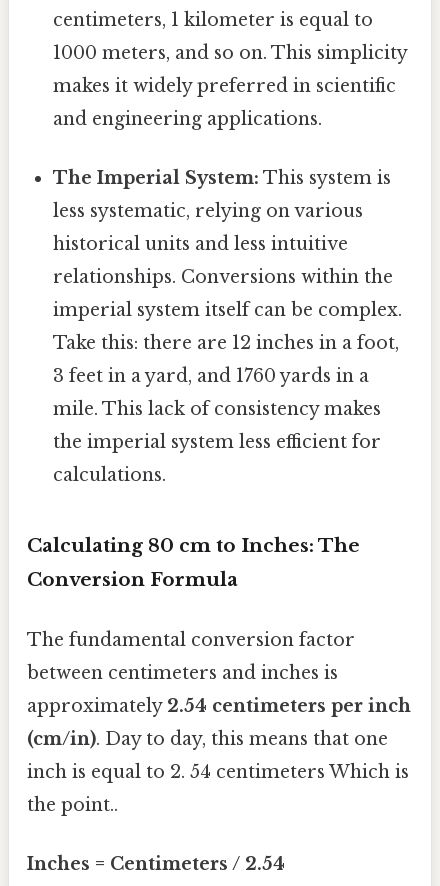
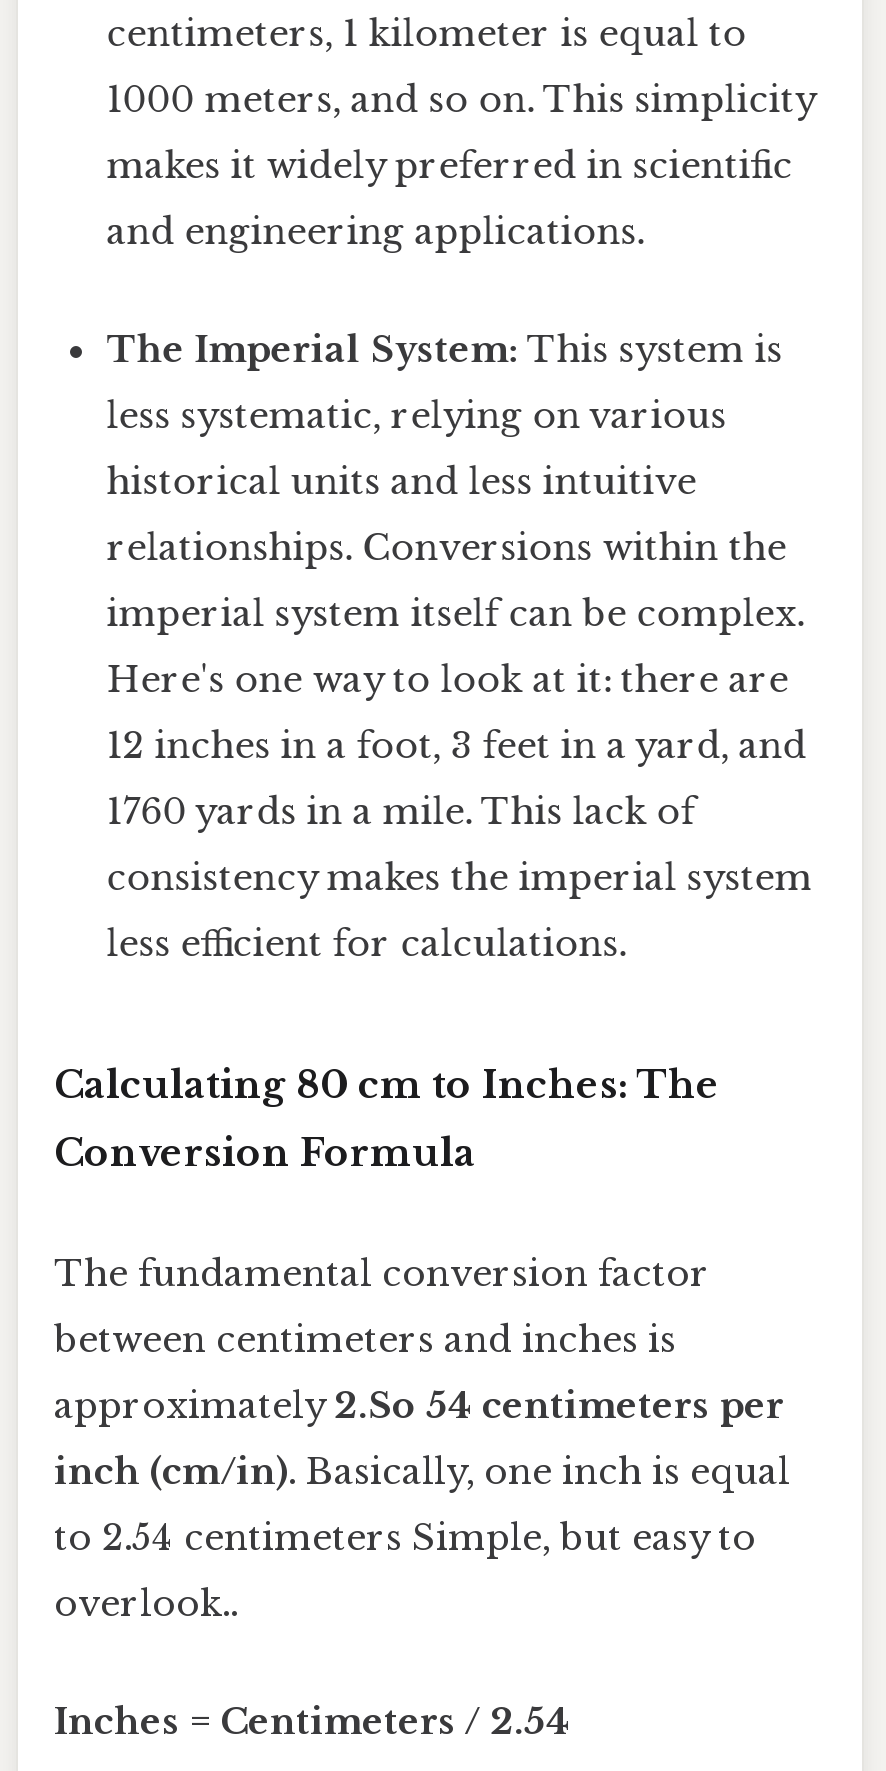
[53,332,399,354] Take this: there are 12 inches in a foot, -> [106,659,788,703] Here's one way to look at it: there are
[53,365,369,387] 3 feet in a yard, and 1760 yards in a -> [106,725,806,769] 12 inches in a foot, 3 feet in a yard, and
[53,398,381,420] mile. This lack of consistency makes -> [106,791,694,835] 1760 yards in a mile. This lack of
[53,431,381,453] the imperial system less efficient for -> [106,857,812,901] consistency makes the imperial system
[53,464,166,486] calculations. -> [106,923,626,967] less efficient for calculations.
[27,694,411,716] approximately 2.54 centimeters per inch -> [54,1383,784,1427] approximately 2.So 54 centimeters per
[27,727,388,749] (cm/in). Day to day, this means that one -> [54,1449,790,1493] inch (cm/in). Basically, one inch is equal
[27,760,409,782] inch is equal to 2. 54 centimeters Which is -> [54,1515,756,1559] to 2.54 centimeters Simple, but easy to
[27,793,118,815] the point.. -> [54,1581,238,1625] overlook..

